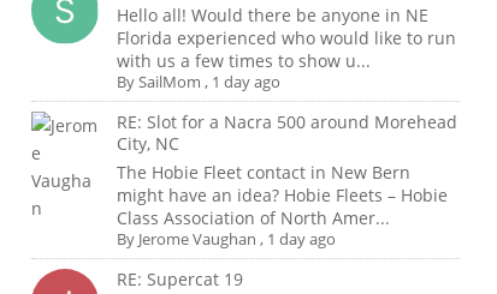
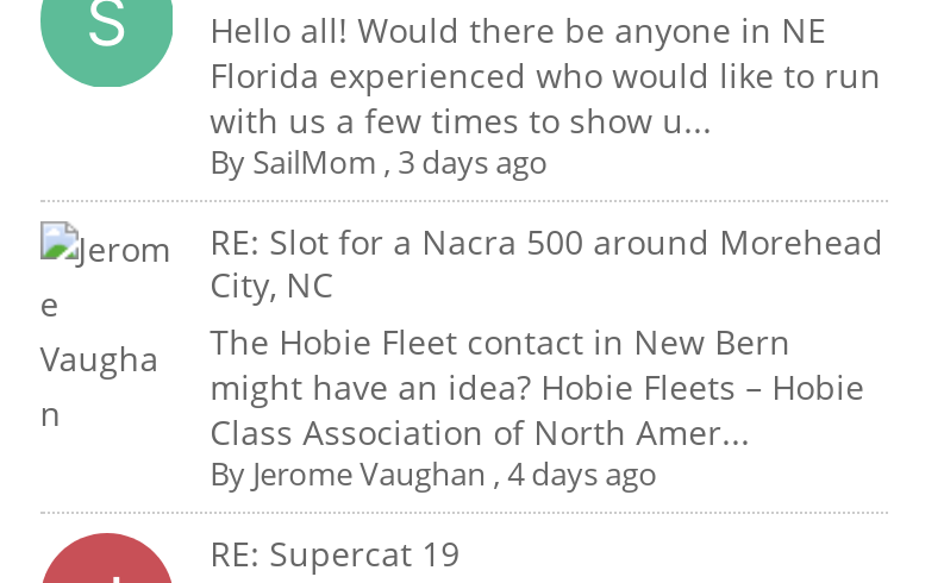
[117,71,281,93] By SailMom, 1 day ago -> [210,141,548,184] By SailMom, 3 days ago
[117,228,336,250] By Jerome Vaughan, 1 day ago -> [210,453,657,495] By Jerome Vaughan, 4 days ago

